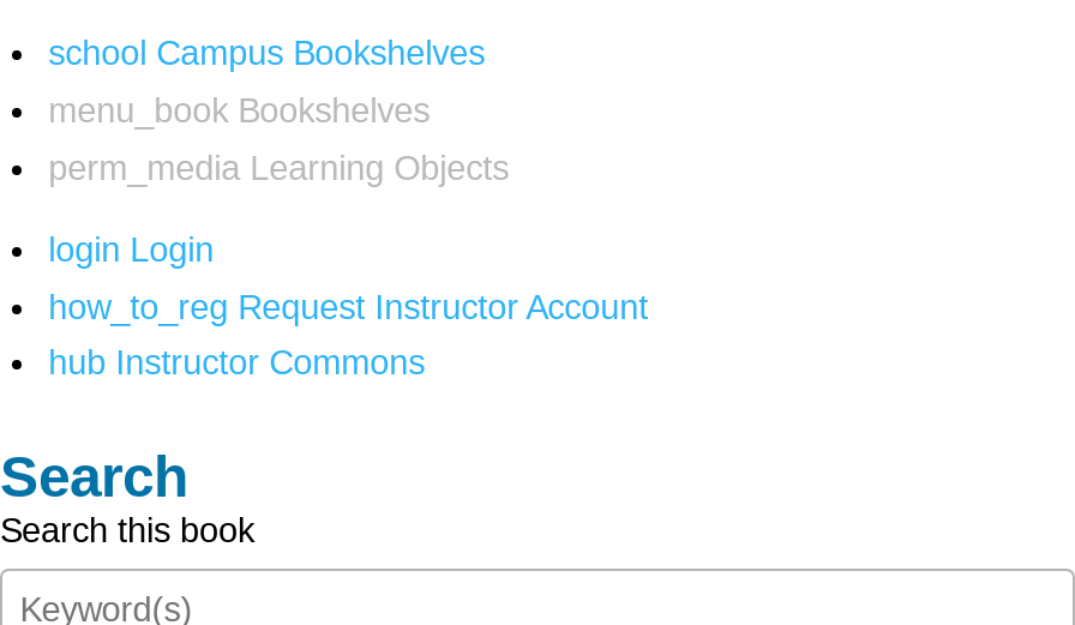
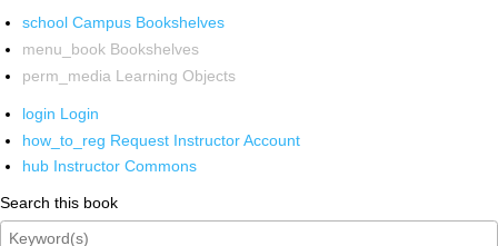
[0,444,190,509] Search -> none

